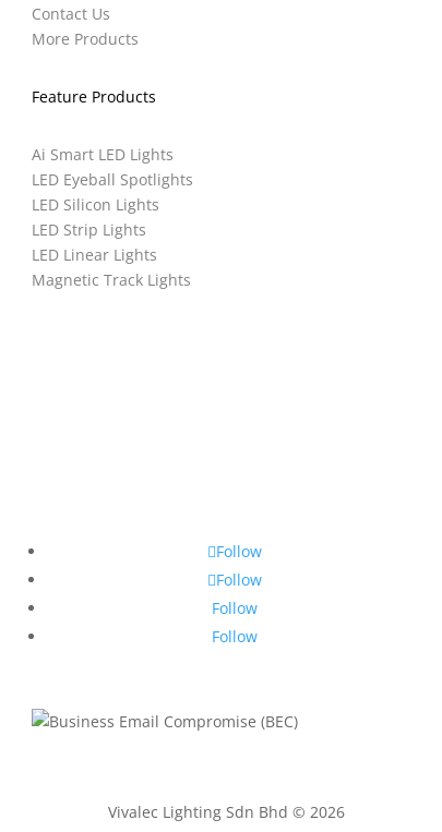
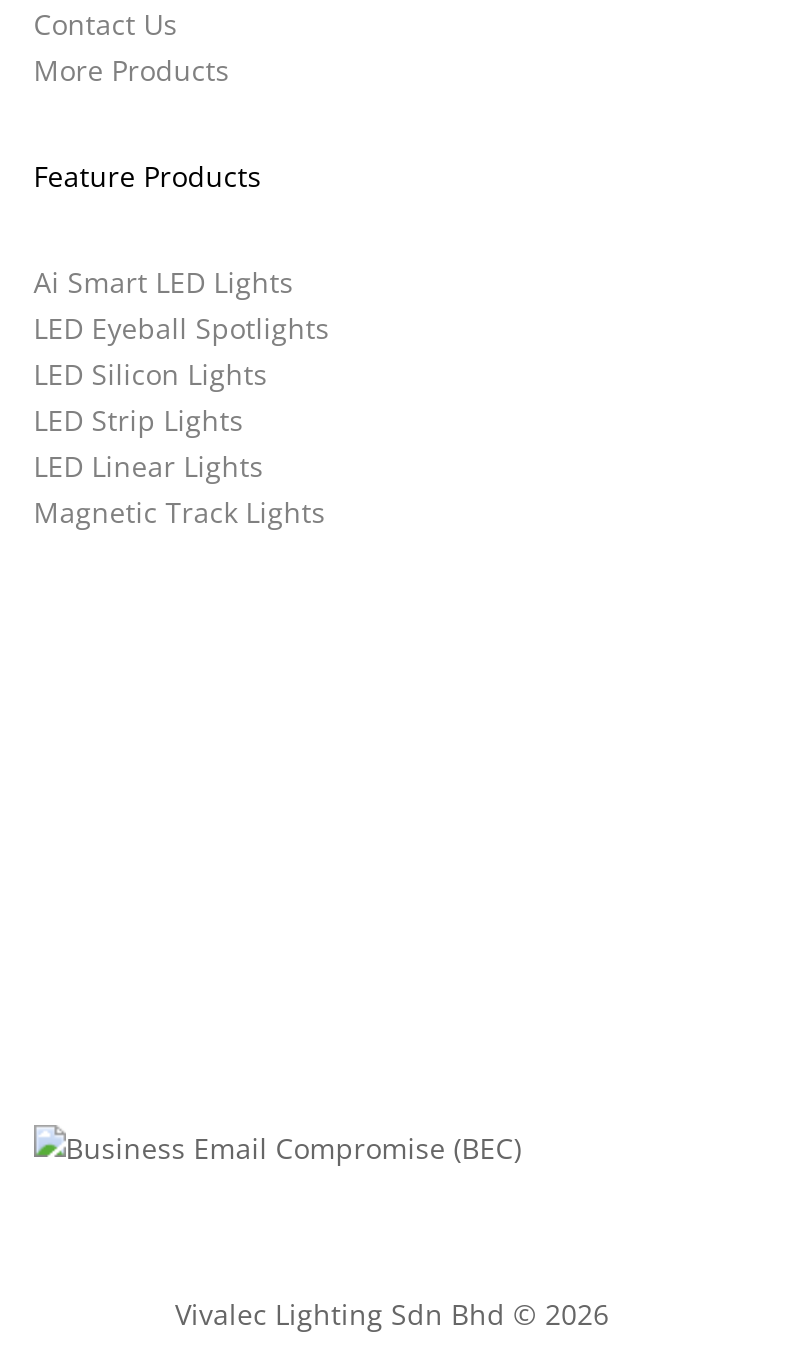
[212,540,262,646] Follow | Follow | Follow | Follow -> none

